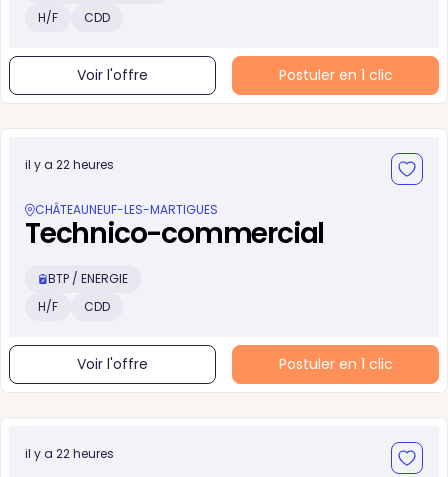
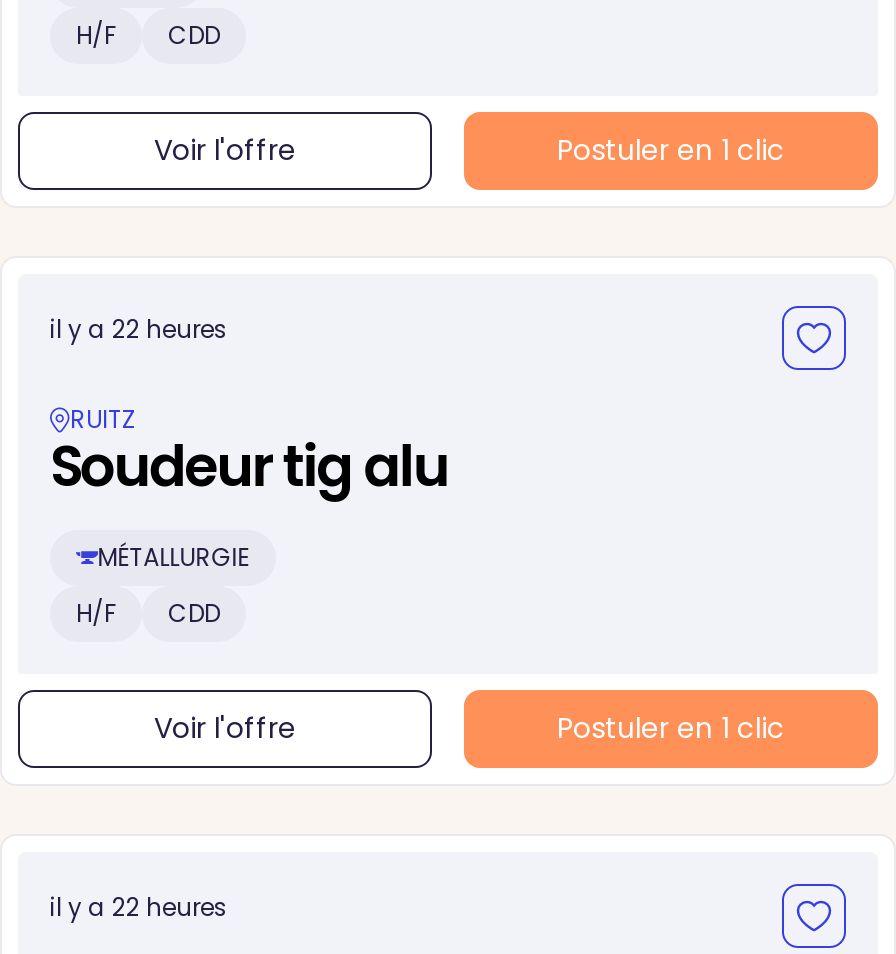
[25,201,324,287] CHÂTEAUNEUF-LES-MARTIGUES | Technico-commercial | BTP / ENERGIE -> [50,402,448,574] RUITZ | Soudeur tig alu | MÉTALLURGIE

